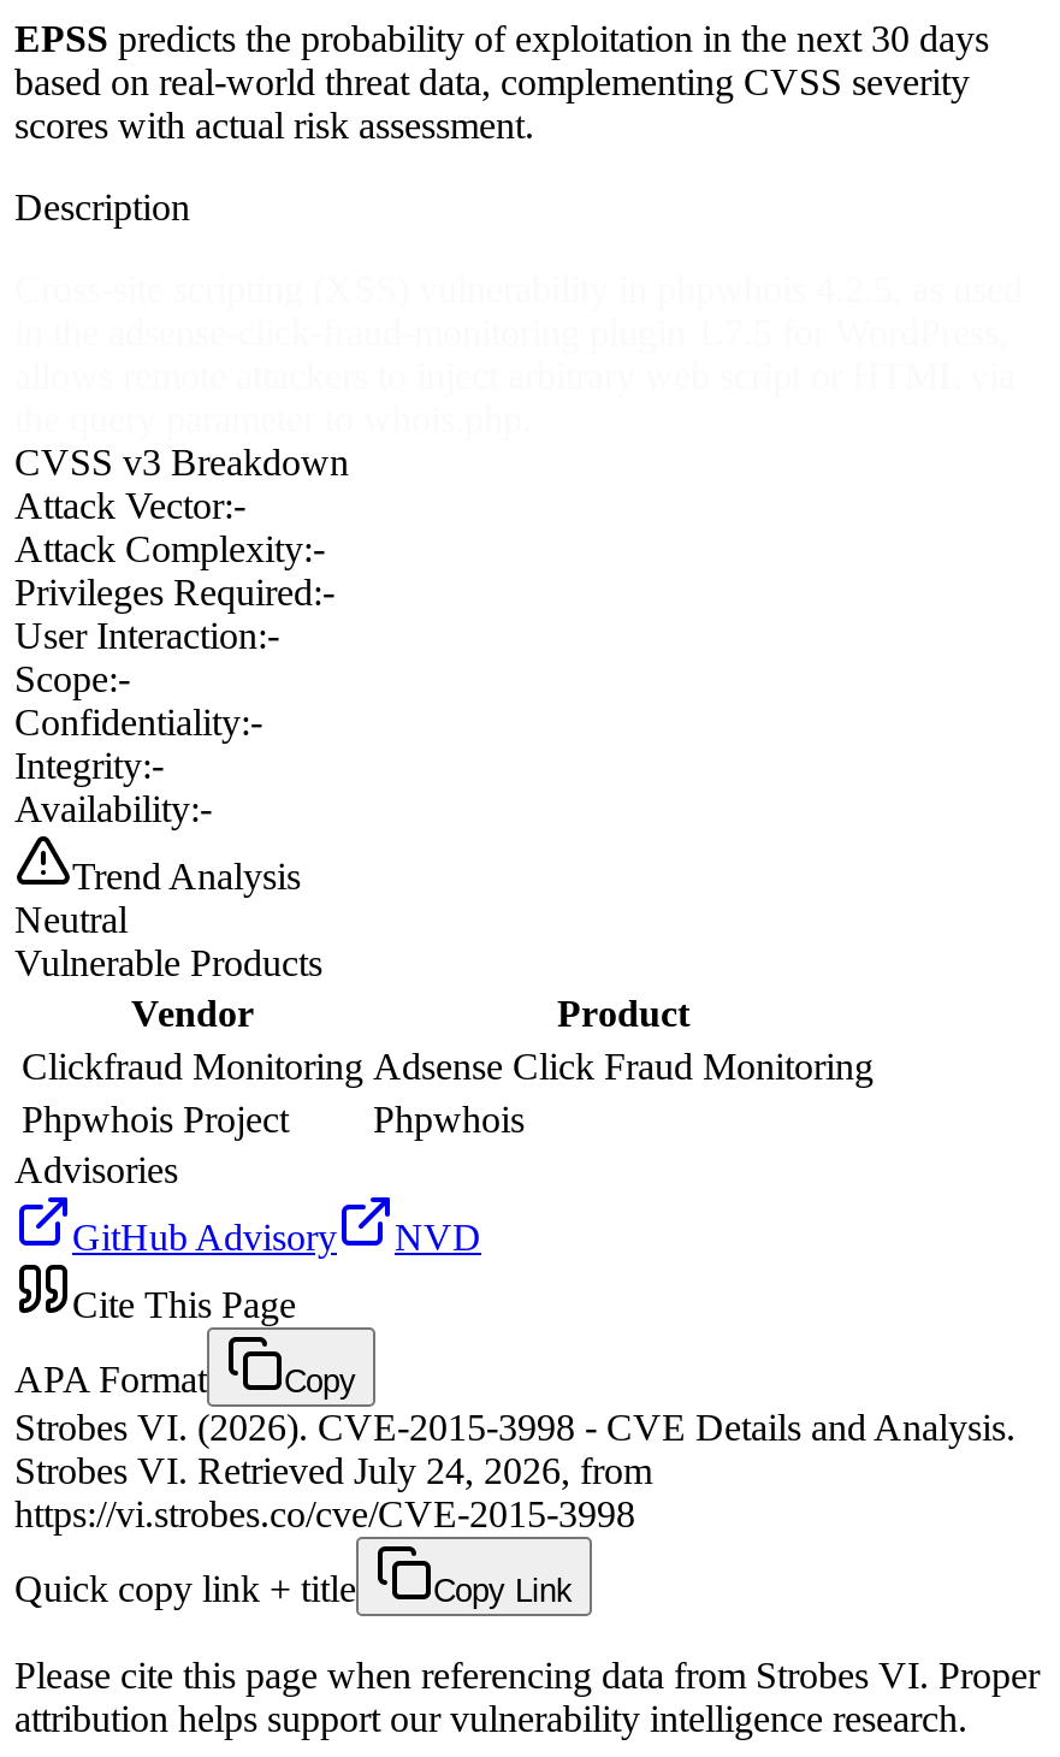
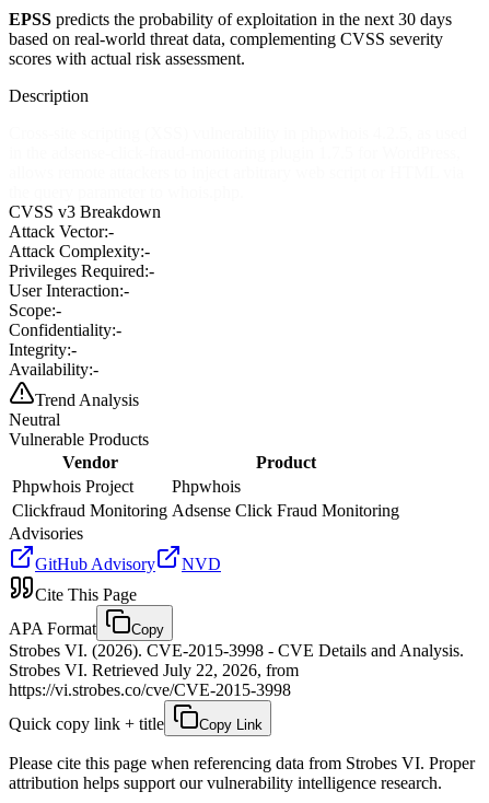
moved [22,1046,874,1086] -> [12,501,399,520]: Clickfraud Monitoring Adsense Click Fraud Monitoring
moved [22,1098,525,1139] -> [12,477,241,495]: Phpwhois Project | Phpwhois
[14,1450,652,1491] Strobes VI. Retrieved July 24, 2026, from -> [9,661,299,679] Strobes VI. Retrieved July 22, 2026, from

